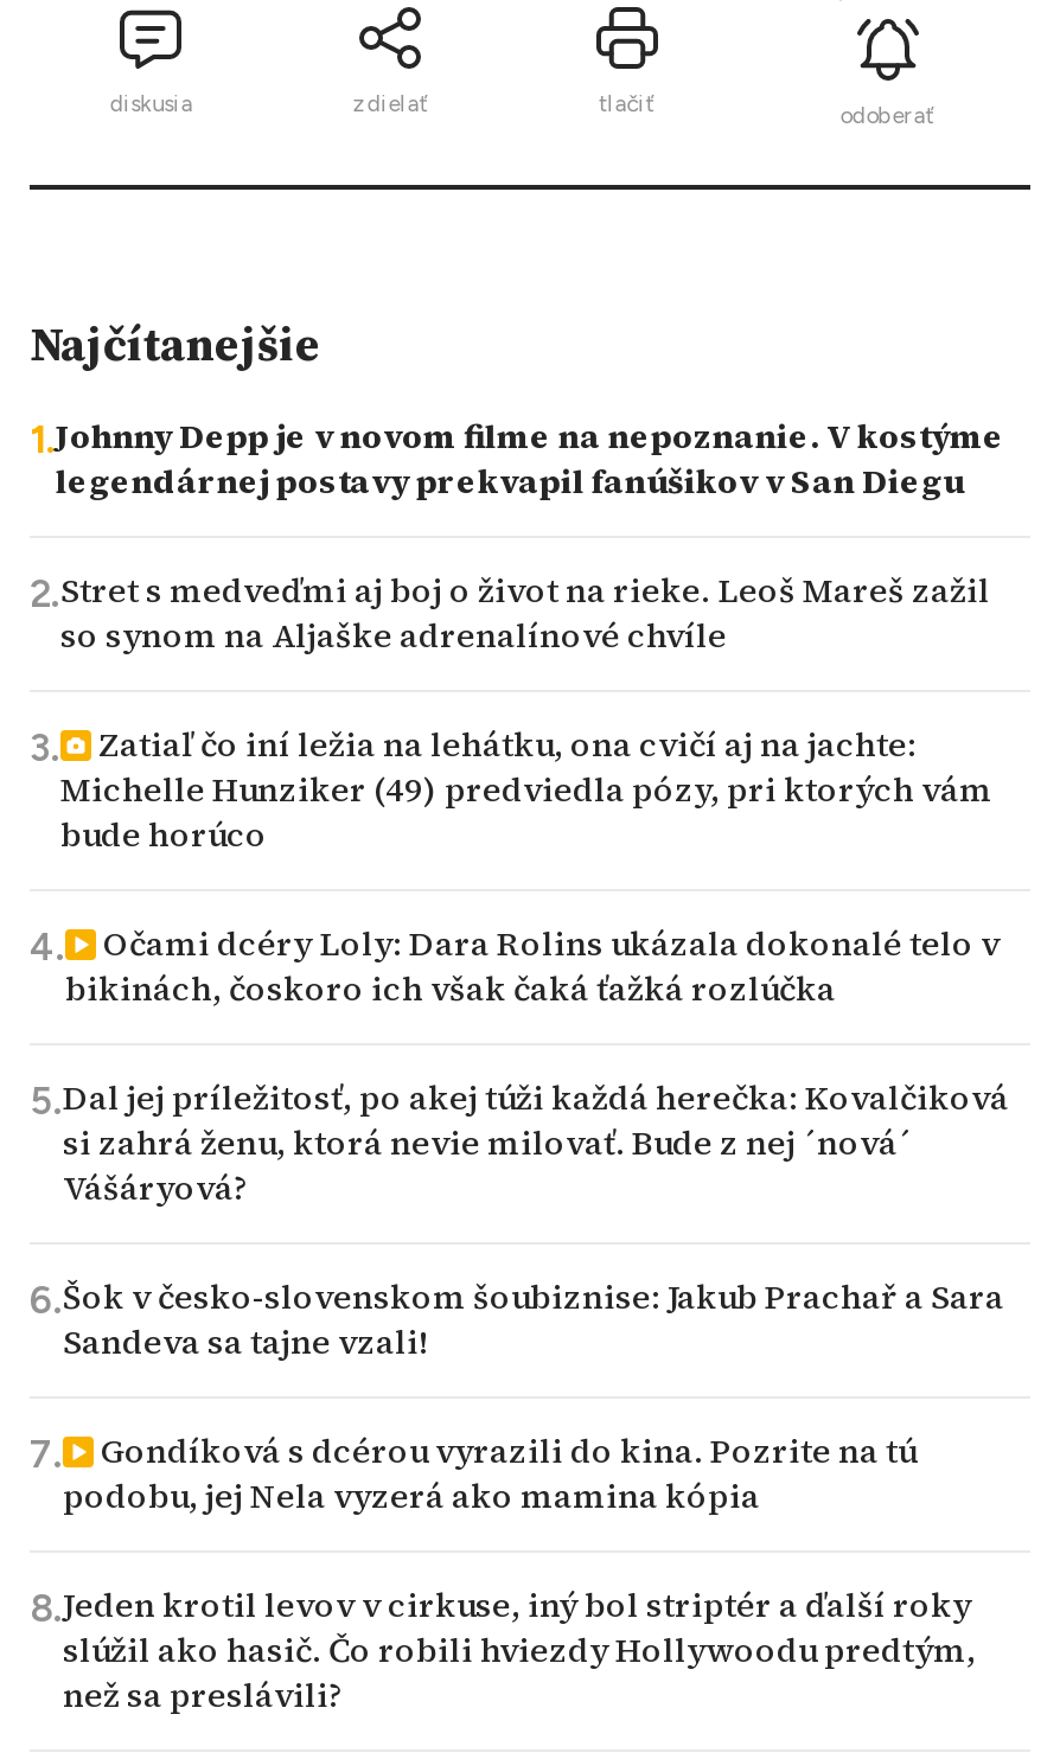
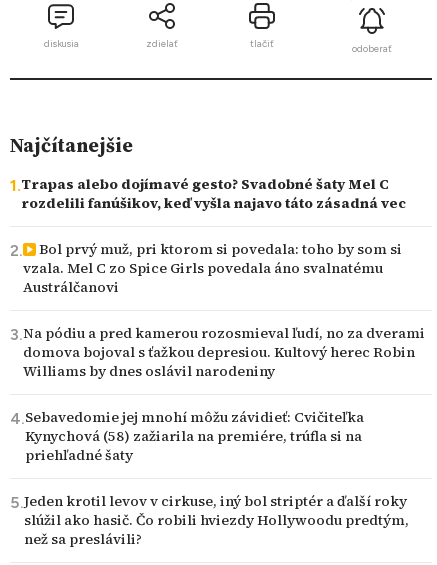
[56,416,1009,1521] Johnny Depp je v novom filme na nepoznanie. V kostýme | legendárnej postavy prekvapil fanúšikov v San Diegu | Stret s medveďmi aj boj o život na rieke. Leoš Mareš zažil | so synom na Aljaške adrenalínové chvíle | Zatiaľ čo iní ležia na lehátku, ona cvičí aj na jachte: | Michelle Hunziker (49) predviedla pózy, pri ktorých vám | bude horúco | Očami dcéry Loly: Dara Rolins ukázala dokonalé telo v | bikinách, čoskoro ich však čaká ťažká rozlúčka | Dal jej príležitosť, po akej túži každá herečka: Kovalčiková | si zahrá ženu, ktorá nevie milovať. Bude z nej ´nová´ | Vášáryová? | Šok v česko-slovenskom šoubiznise: Jakub Prachař a Sara | Sandeva sa tajne vzali! | Gondíková s dcérou vyrazili do kina. Pozrite na tú | podobu, jej Nela vyzerá ako mamina kópia -> [21,175,425,465] Trapas alebo dojímavé gesto? Svadobné šaty Mel C | rozdelili fanúšikov, keď vyšla najavo táto zásadná vec | Bol prvý muž, pri ktorom si povedala: toho by som si | vzala. Mel C zo Spice Girls povedala áno svalnatému | Austrálčanovi | Na pódiu a pred kamerou rozosmieval ľudí, no za dverami | domova bojoval s ťažkou depresiou. Kultový herec Robin | Williams by dnes oslávil narodeniny | Sebavedomie jej mnohí môžu závidieť: Cvičiteľka | Kynychová (58) zažiarila na premiére, trúfla si na | priehľadné šaty

